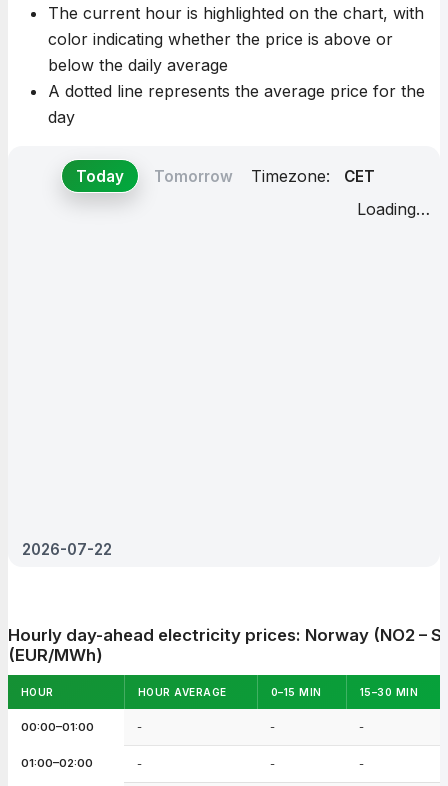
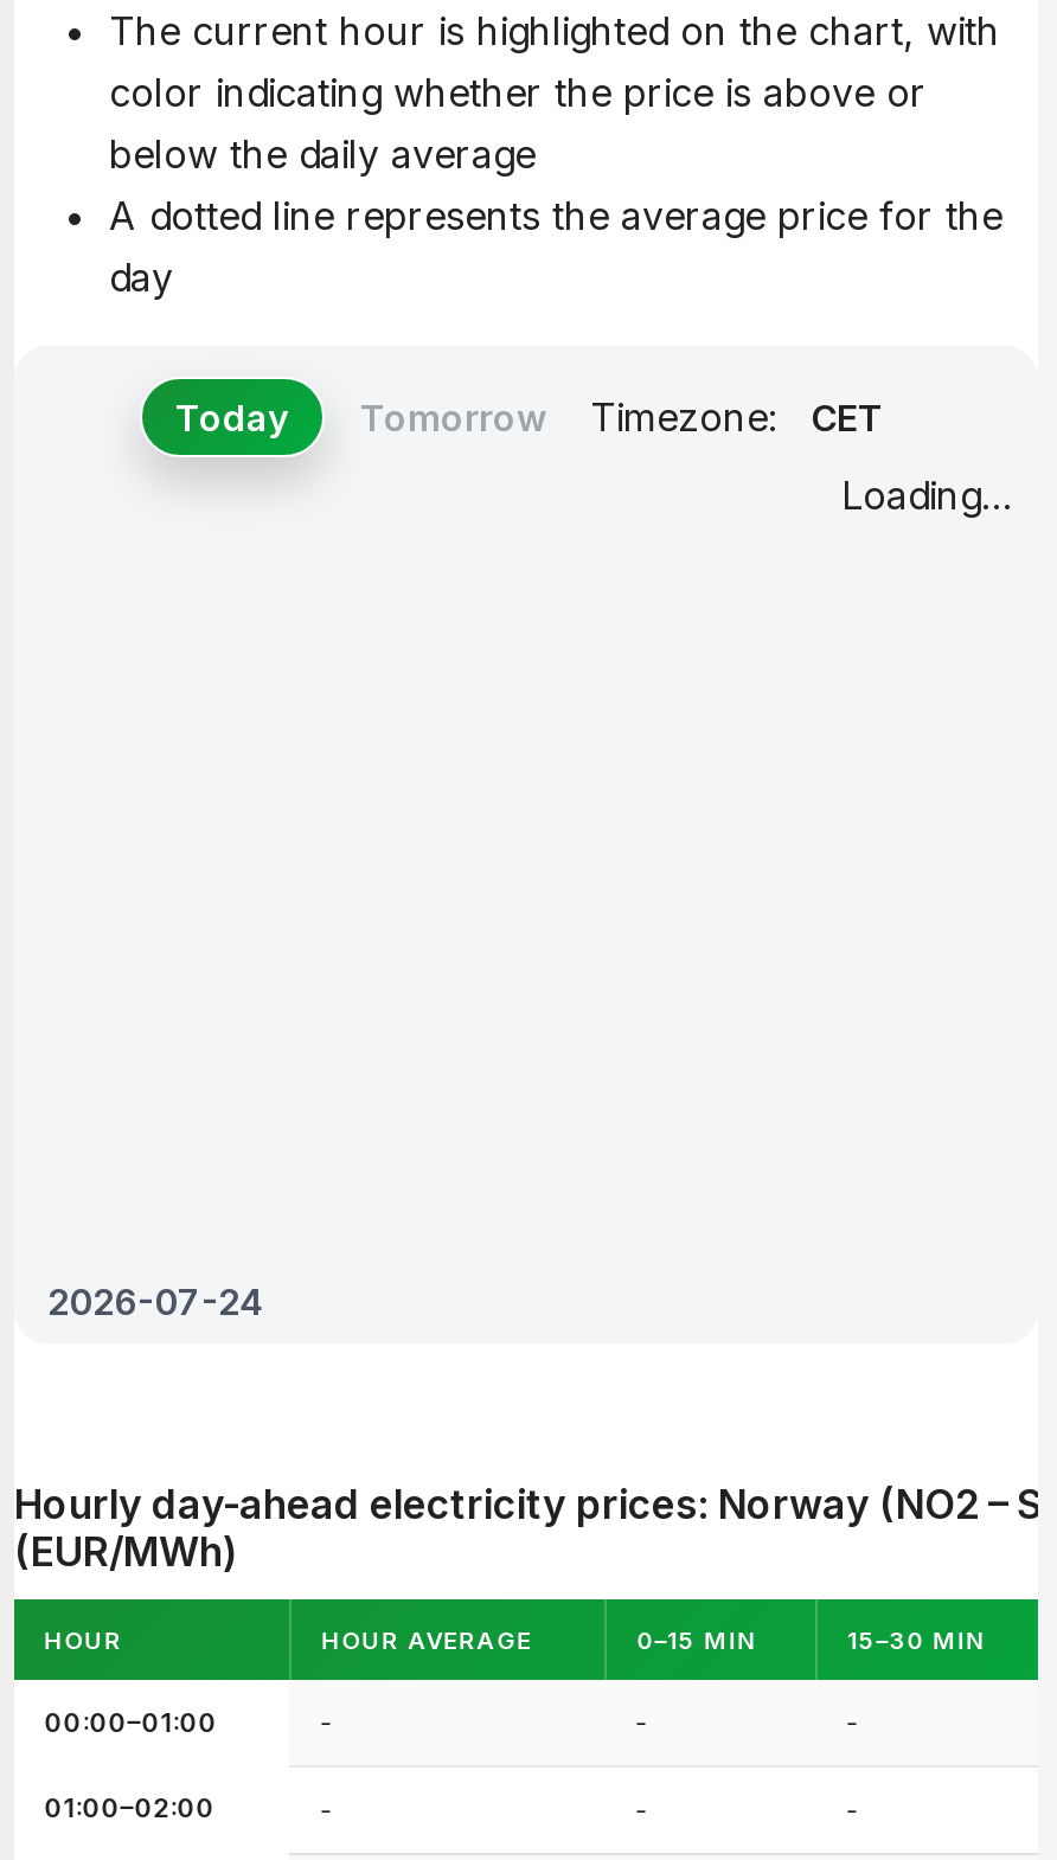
[22,540,112,559] 2026-07-22 -> [47,1279,263,1325] 2026-07-24

